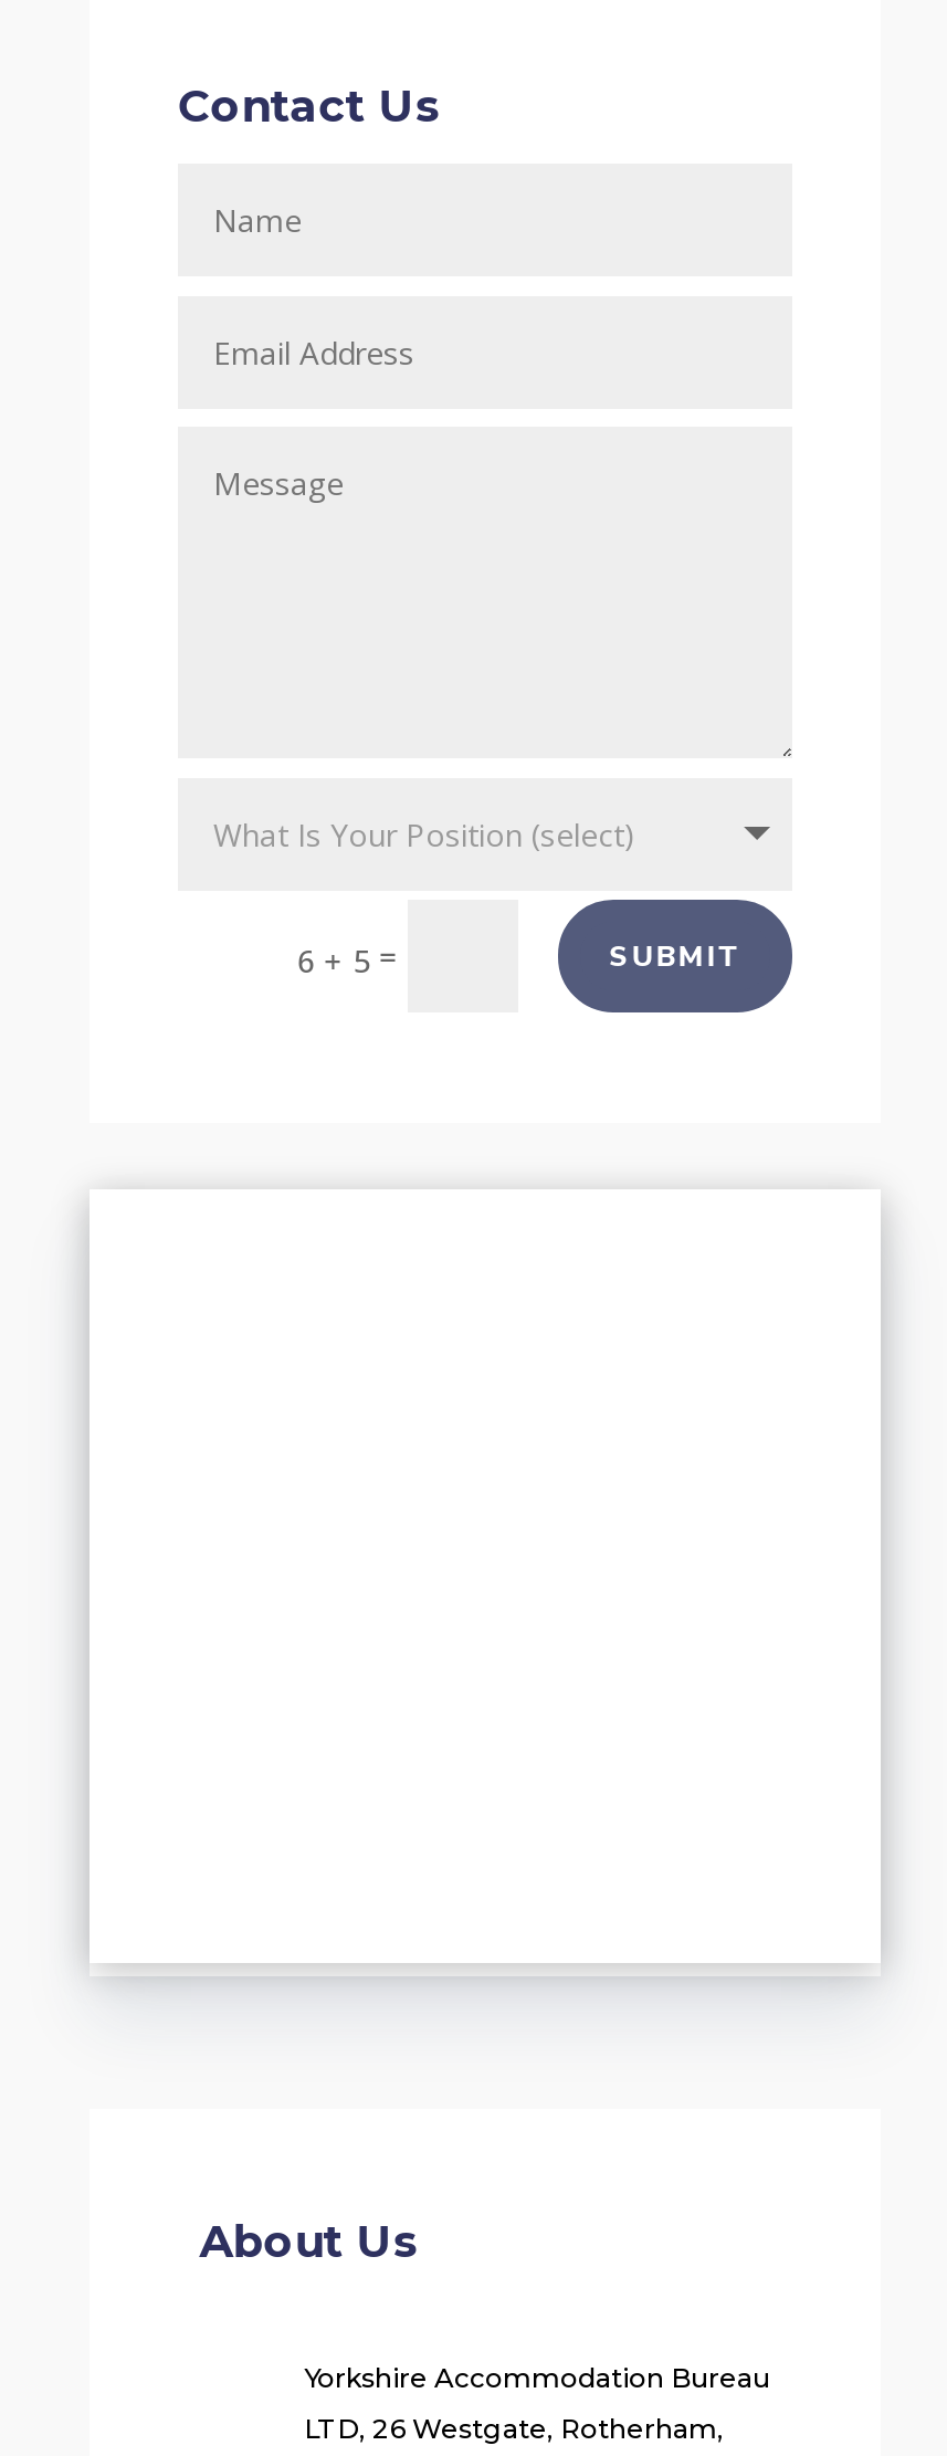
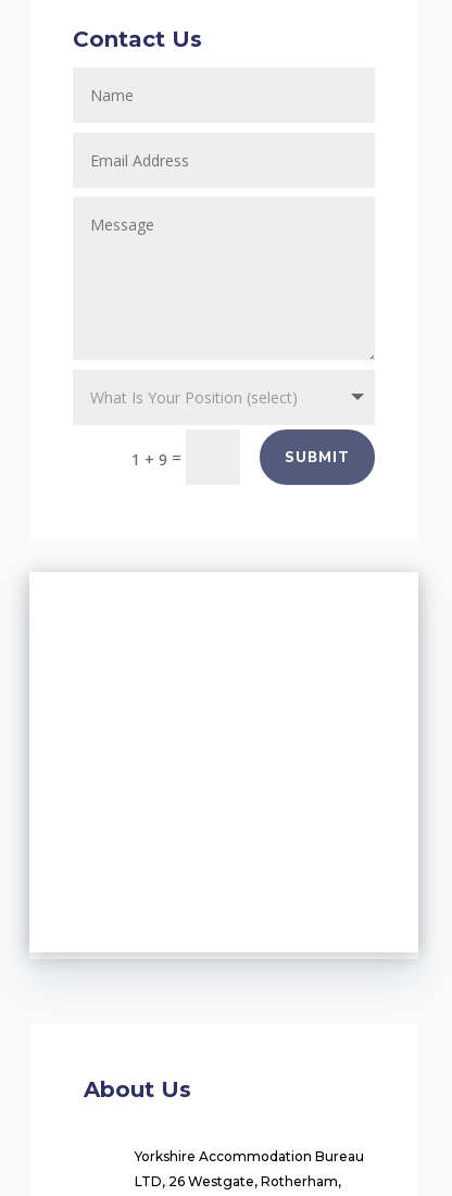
[298,935,408,981] 6 + 5 = -> [132,447,186,469] 1 + 9 =

